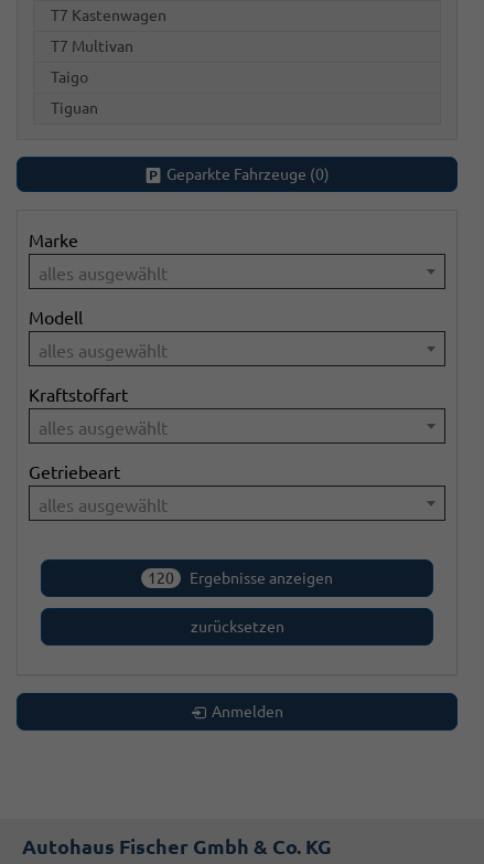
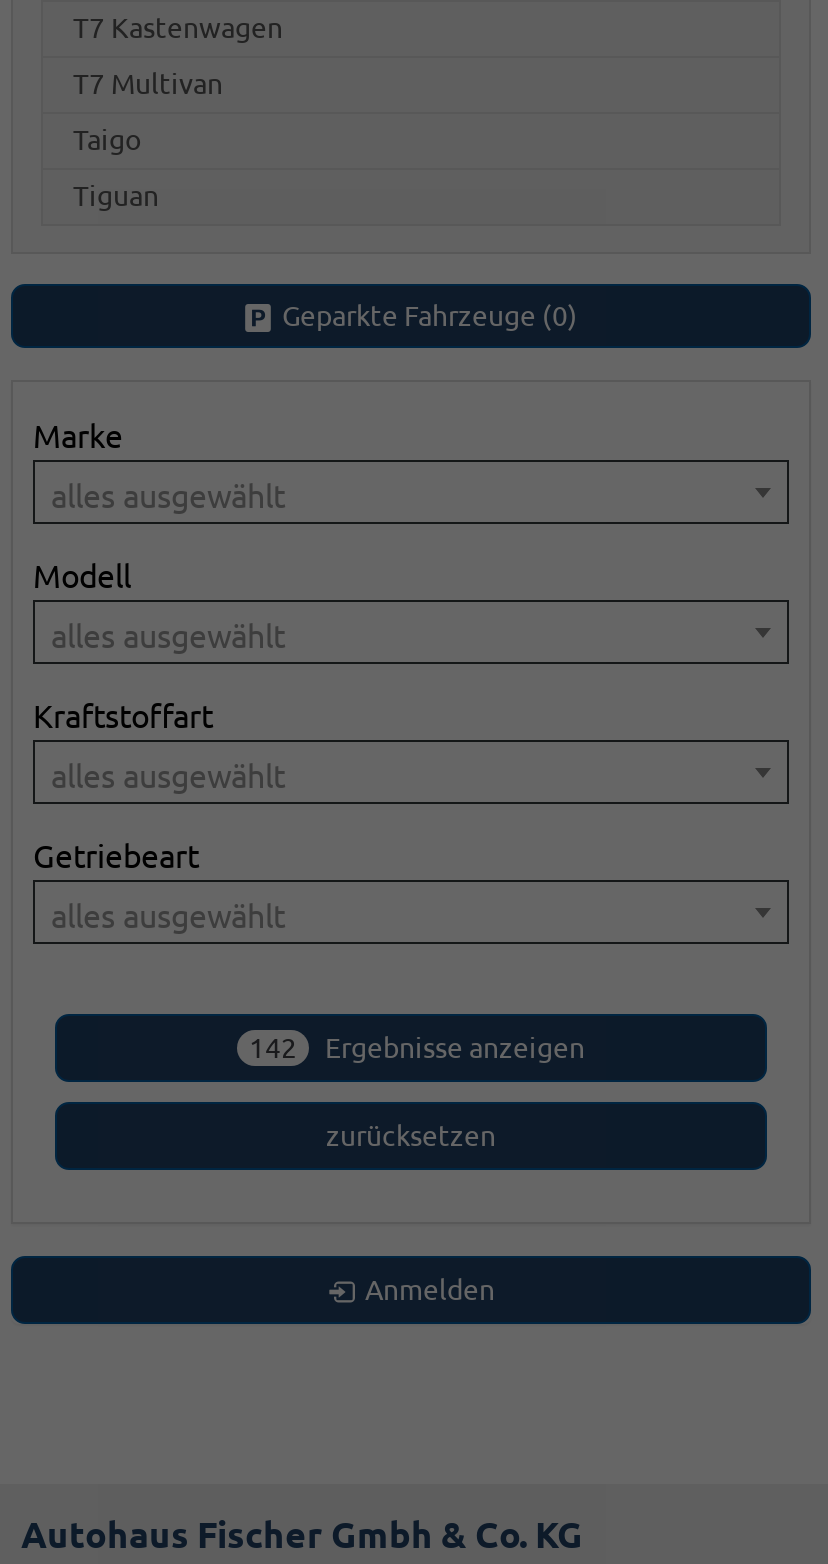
[148,569,333,587] 120 Ergebnisse anzeigen -> [249,1031,585,1063] 142 Ergebnisse anzeigen

